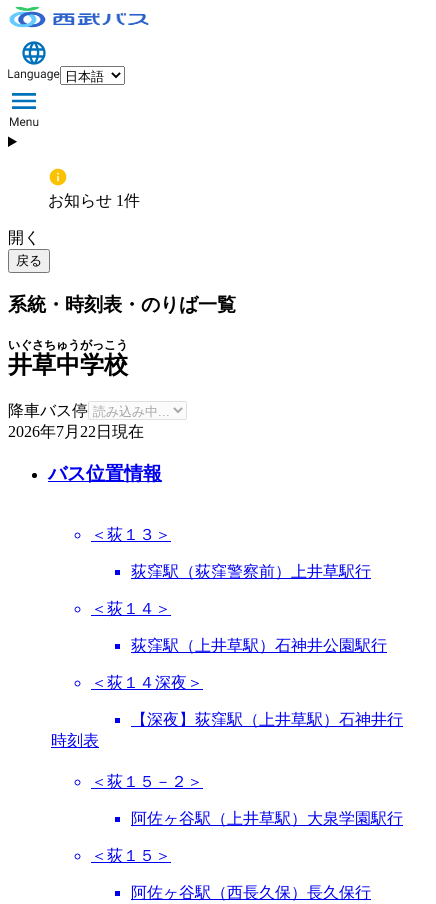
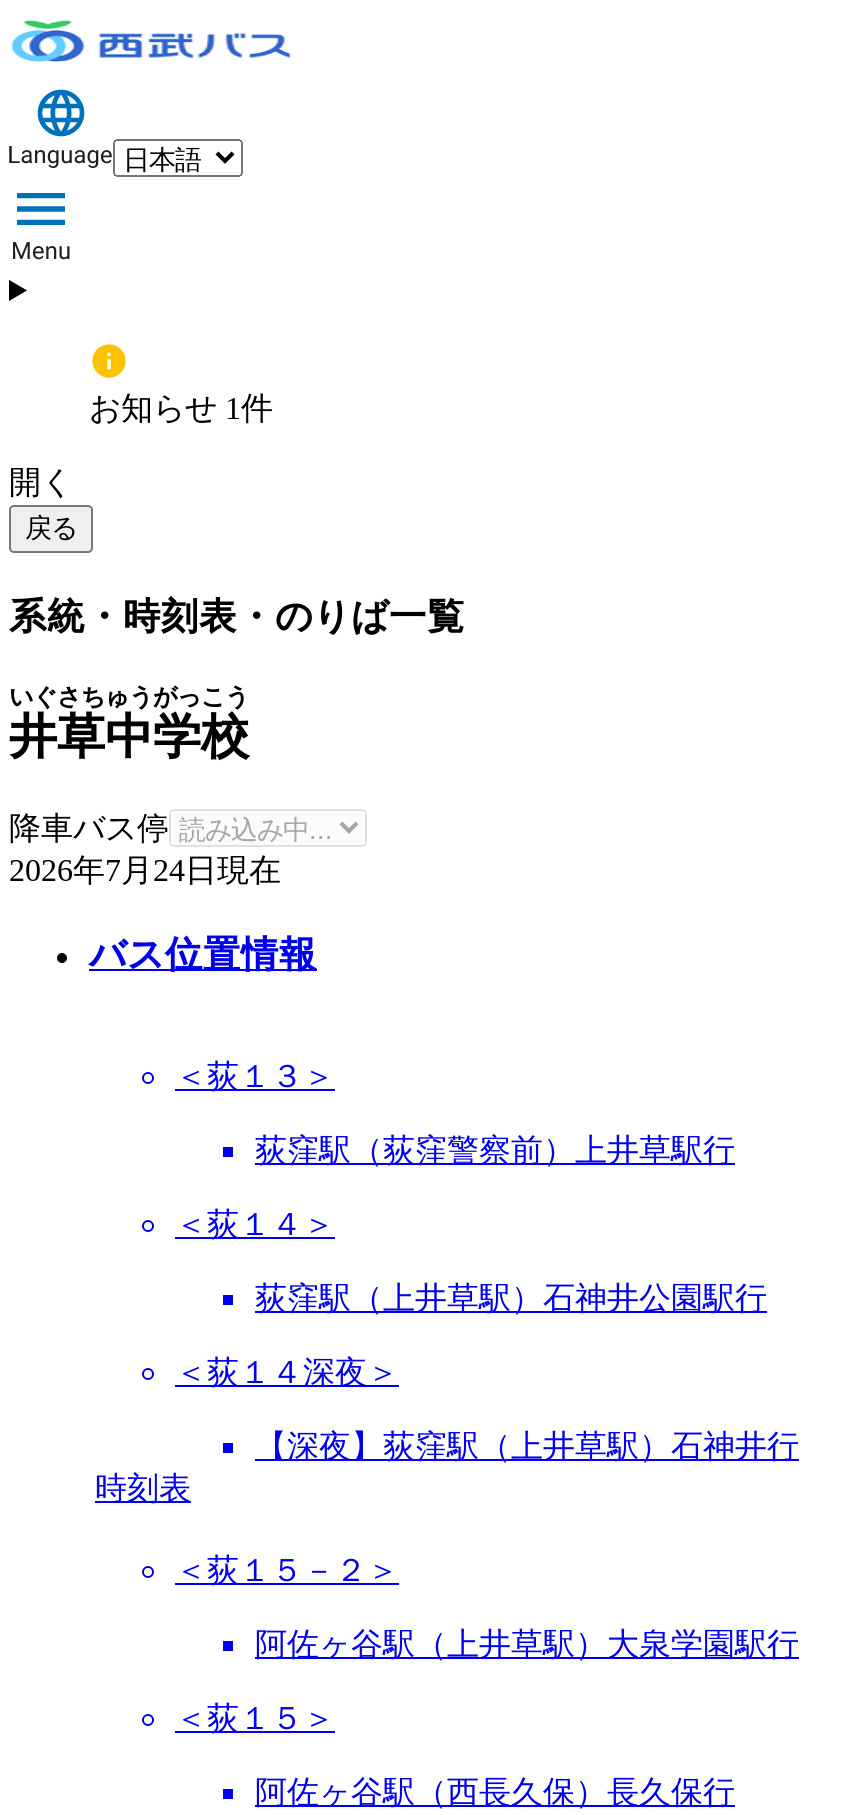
[8,422,144,439] 2026年7月22日現在 -> [9,852,281,886] 2026年7月24日現在

